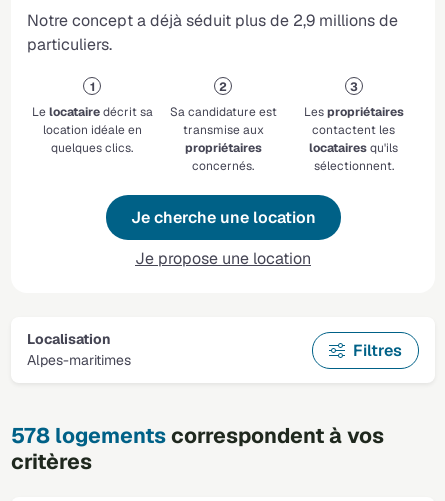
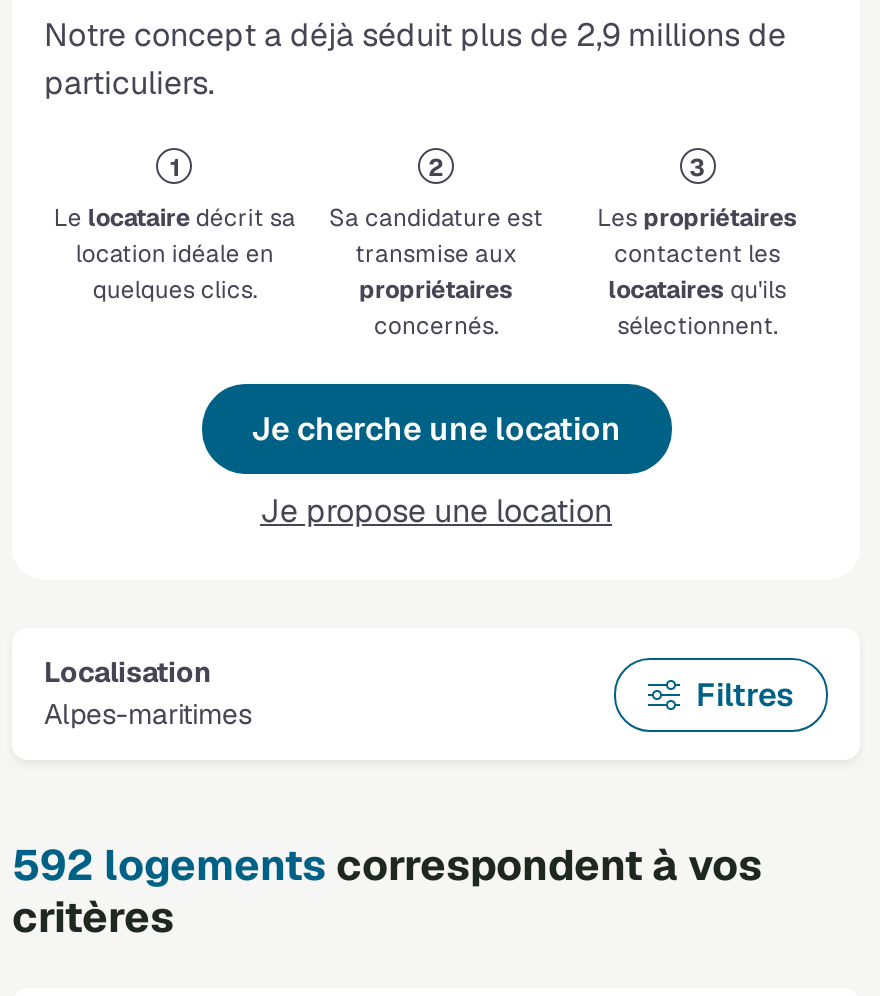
[11,422,384,449] 578 logements correspondent à vos -> [12,839,762,893] 592 logements correspondent à vos

